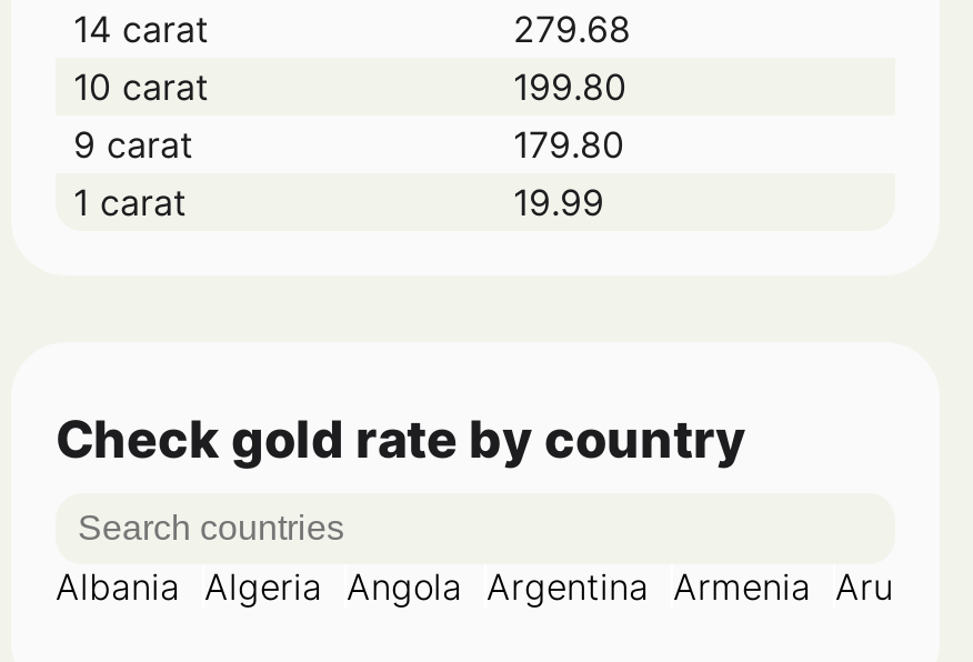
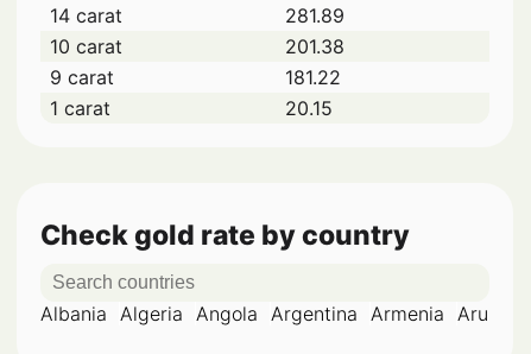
[513,7,631,51] 279.68 -> [285,4,344,27] 281.89
[513,64,626,109] 199.80 -> [285,34,344,58] 201.38
[513,122,624,167] 179.80 -> [285,65,341,89] 181.22
[513,180,604,224] 19.99 -> [285,96,333,120] 20.15

